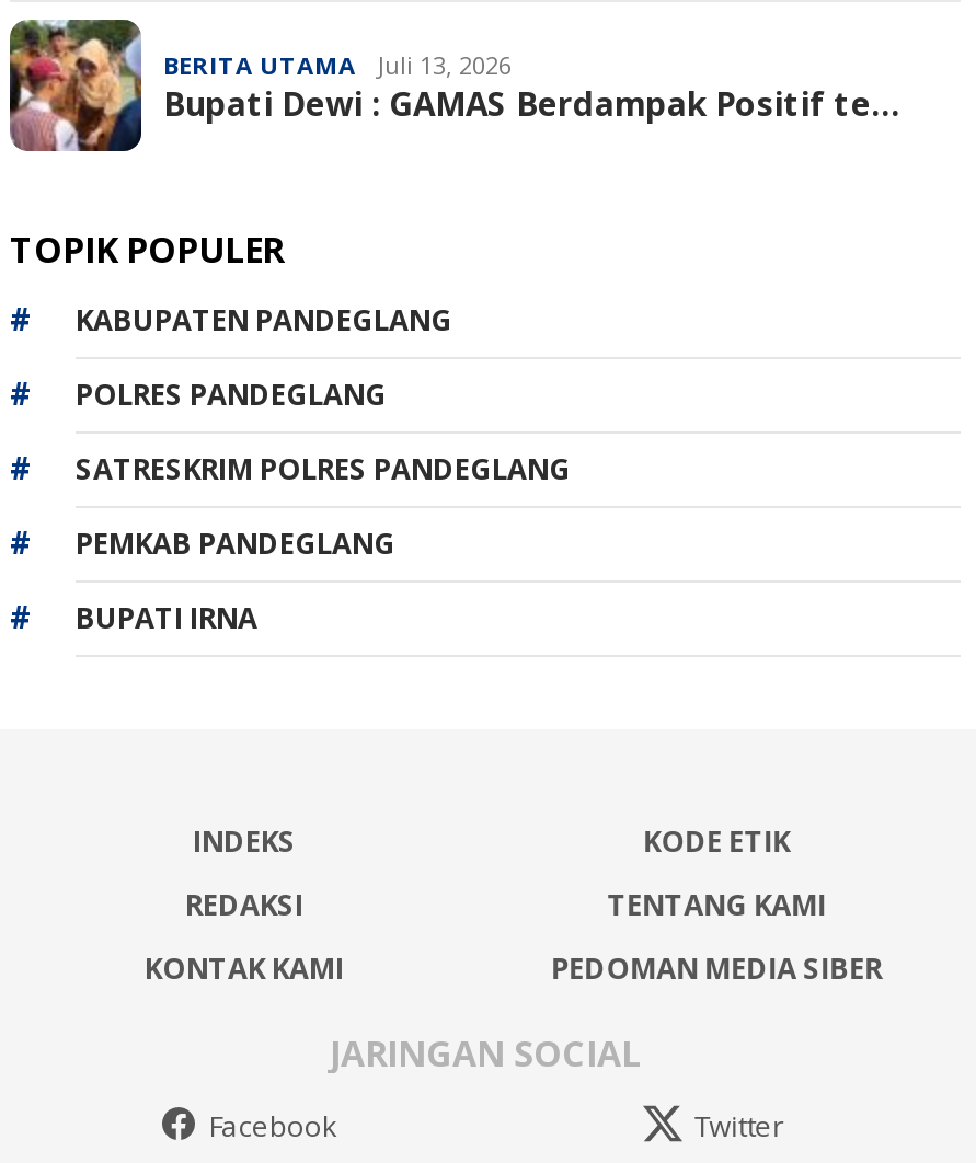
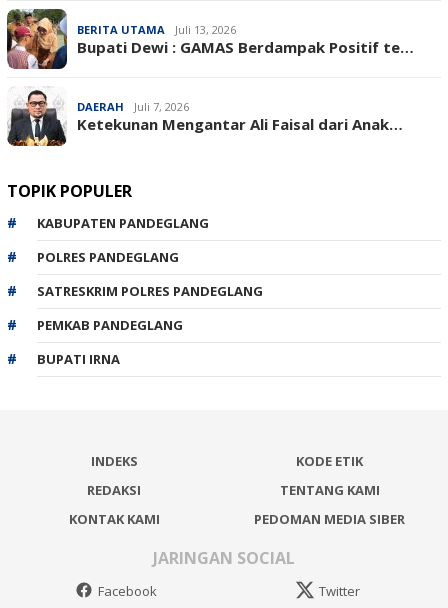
none -> [7,89,403,147] [image] | DAERAH | Juli 7, 2026 | Ketekunan Mengantar Ali Faisal dari Anak…

